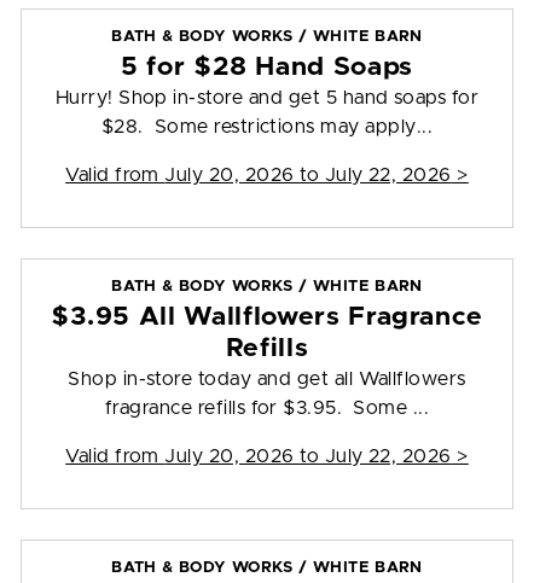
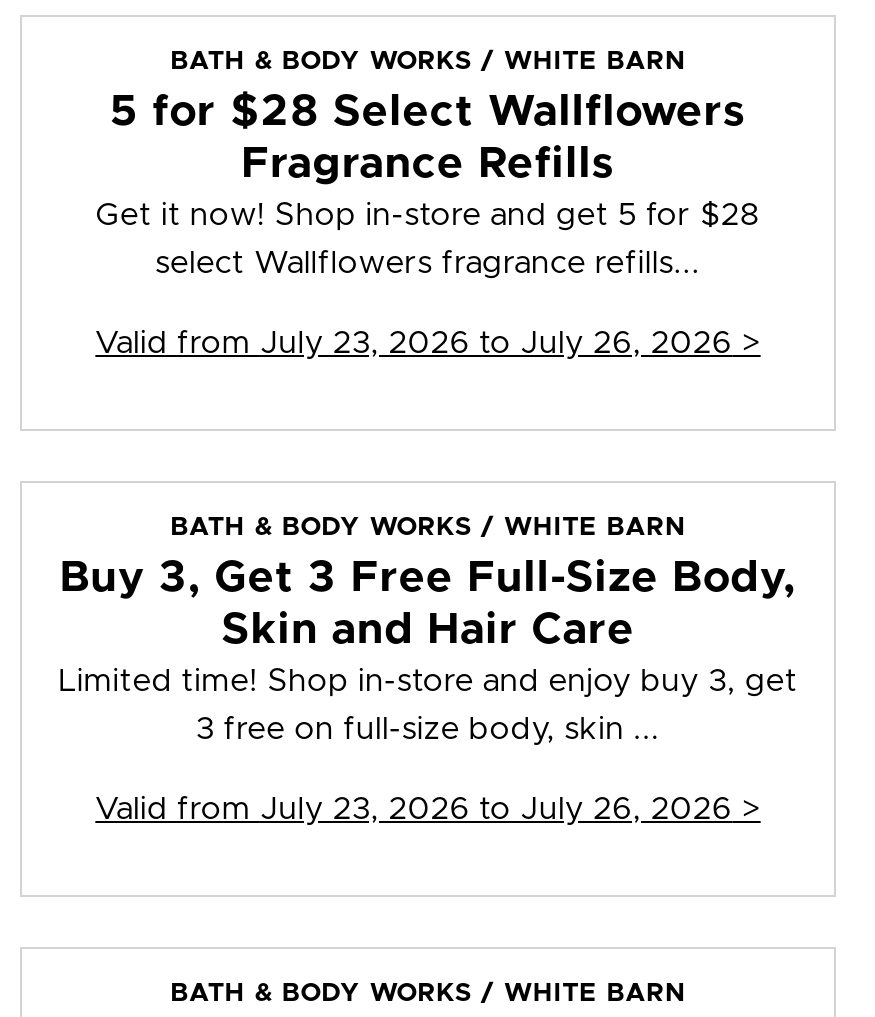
[55,55,479,108] 5 for $28 Hand Soaps | Hurry! Shop in-store and get 5 hand soaps for -> [95,91,761,231] 5 for $28 Select Wallflowers | Fragrance Refills | Get it now! Shop in-store and get 5 for $28
[101,117,433,137] $28. Some restrictions may apply... -> [155,247,701,279] select Wallflowers fragrance refills...
[65,166,469,185] Valid from July 20, 2026 to July 22, 2026 > -> [95,327,761,359] Valid from July 23, 2026 to July 26, 2026 >
[51,304,483,389] $3.95 All Wallflowers Fragrance | Refills | Shop in-store today and get all Wallflowers -> [58,557,798,697] Buy 3, Get 3 Free Full-Size Body, | Skin and Hair Care | Limited time! Shop in-store and enjoy buy 3, get
[105,399,429,418] fragrance refills for $3.95. Some ... -> [196,713,660,745] 3 free on full-size body, skin ...
[65,447,469,466] Valid from July 20, 2026 to July 22, 2026 > -> [95,793,761,825] Valid from July 23, 2026 to July 26, 2026 >

